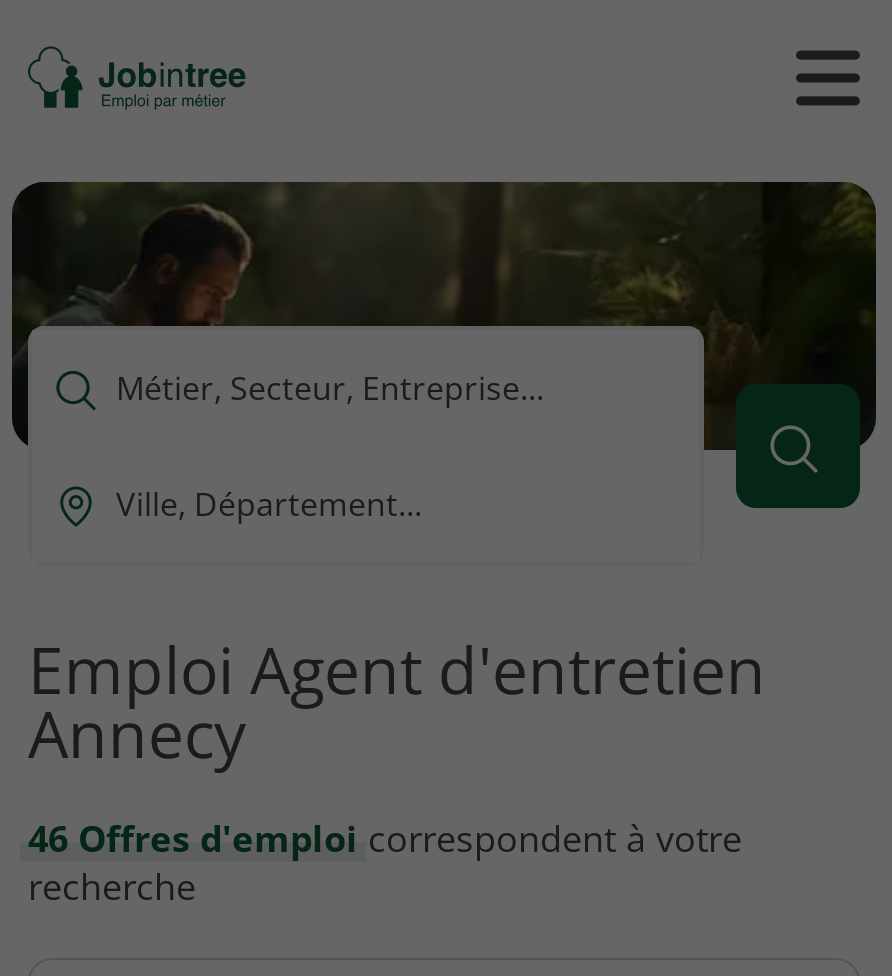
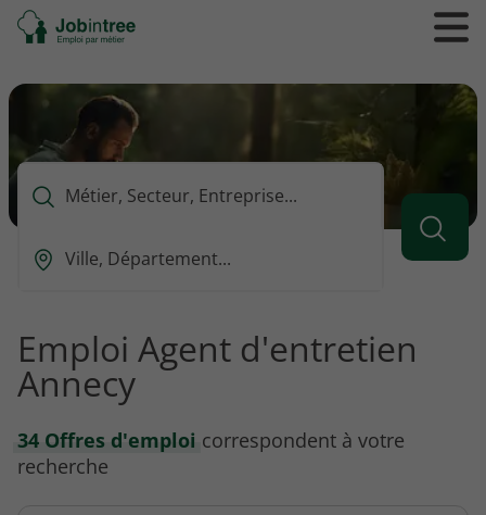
[28,814,742,862] 46 Offres d'emploi correspondent à votre -> [17,427,405,453] 34 Offres d'emploi correspondent à votre

